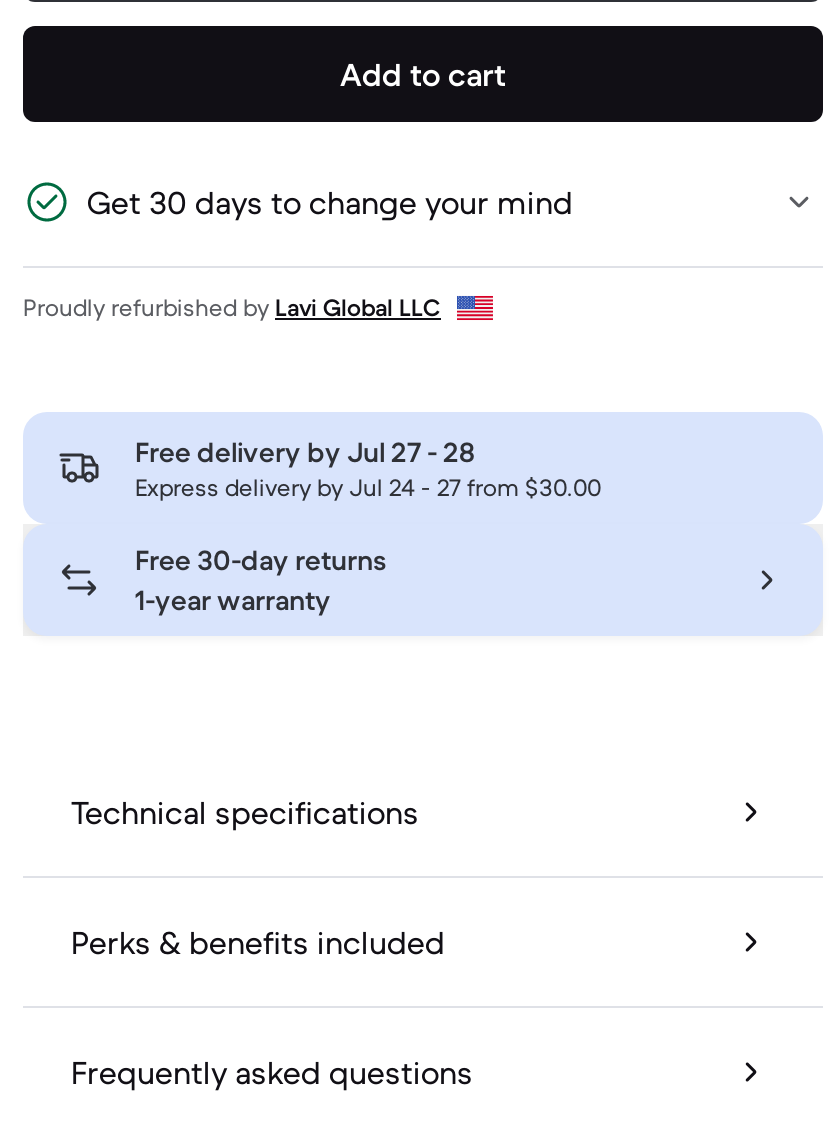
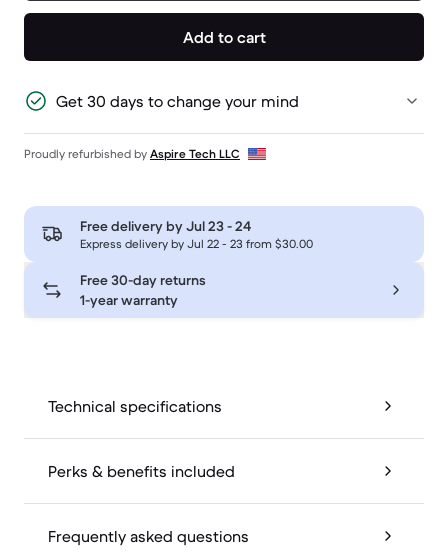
[23,293,441,323] Proudly refurbished by Lavi Global LLC -> [24,146,240,161] Proudly refurbished by Aspire Tech LLC
[135,435,475,471] Free delivery by Jul 27 - 28 -> [80,217,251,235] Free delivery by Jul 23 - 24
[135,473,601,503] Express delivery by Jul 24 - 27 from $30.00 -> [80,236,313,251] Express delivery by Jul 22 - 23 from $30.00

